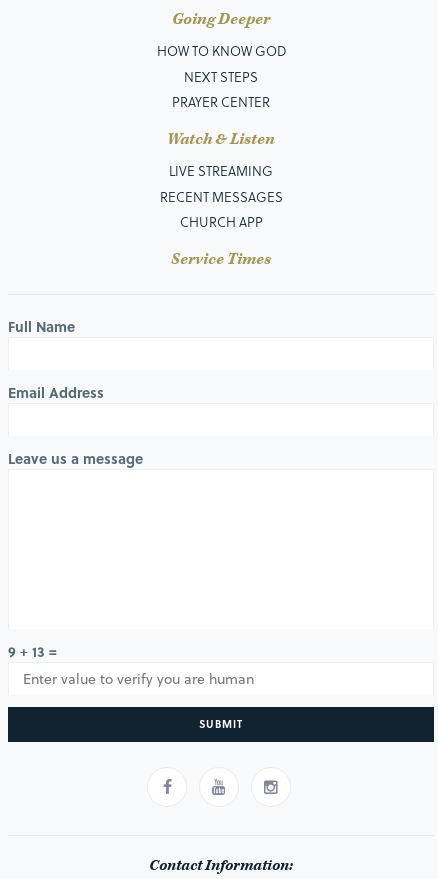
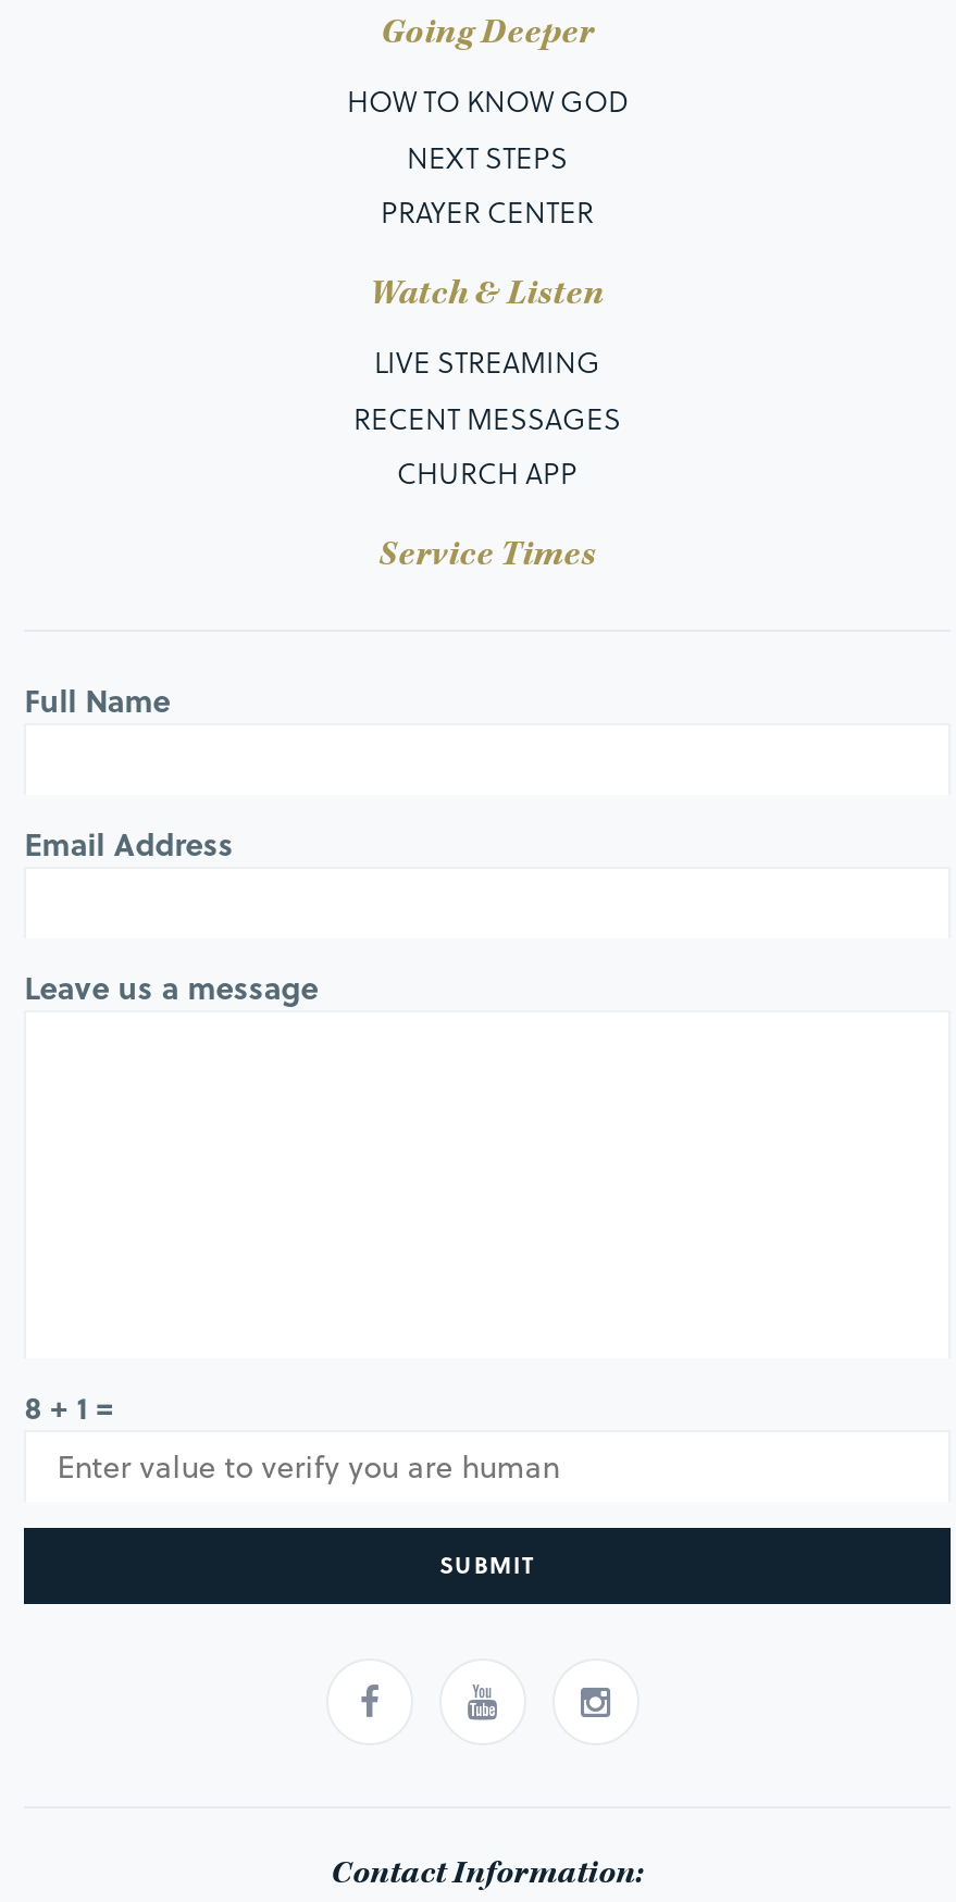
[8,641,57,662] 9 + 13 = -> [24,1384,114,1430] 8 + 1 =

